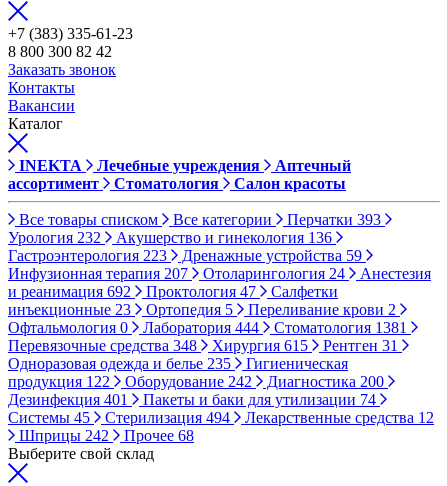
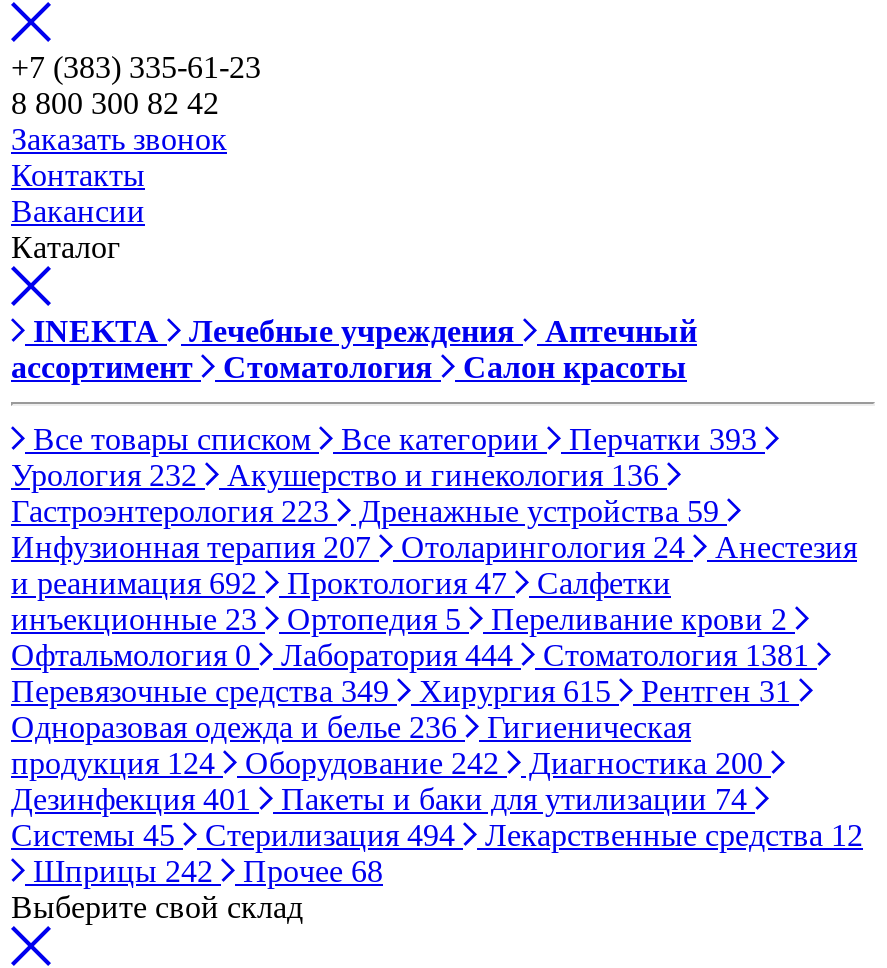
[8,337,197,354] Перевязочные средства 348 -> [11,674,389,708] Перевязочные средства 349
[8,355,231,372] Одноразовая одежда и белье 235 -> [11,710,457,744] Одноразовая одежда и белье 236
[8,373,384,390] продукция 122 Оборудование 242 Диагностика 200 -> [11,746,763,780] продукция 124 Оборудование 242 Диагностика 200

